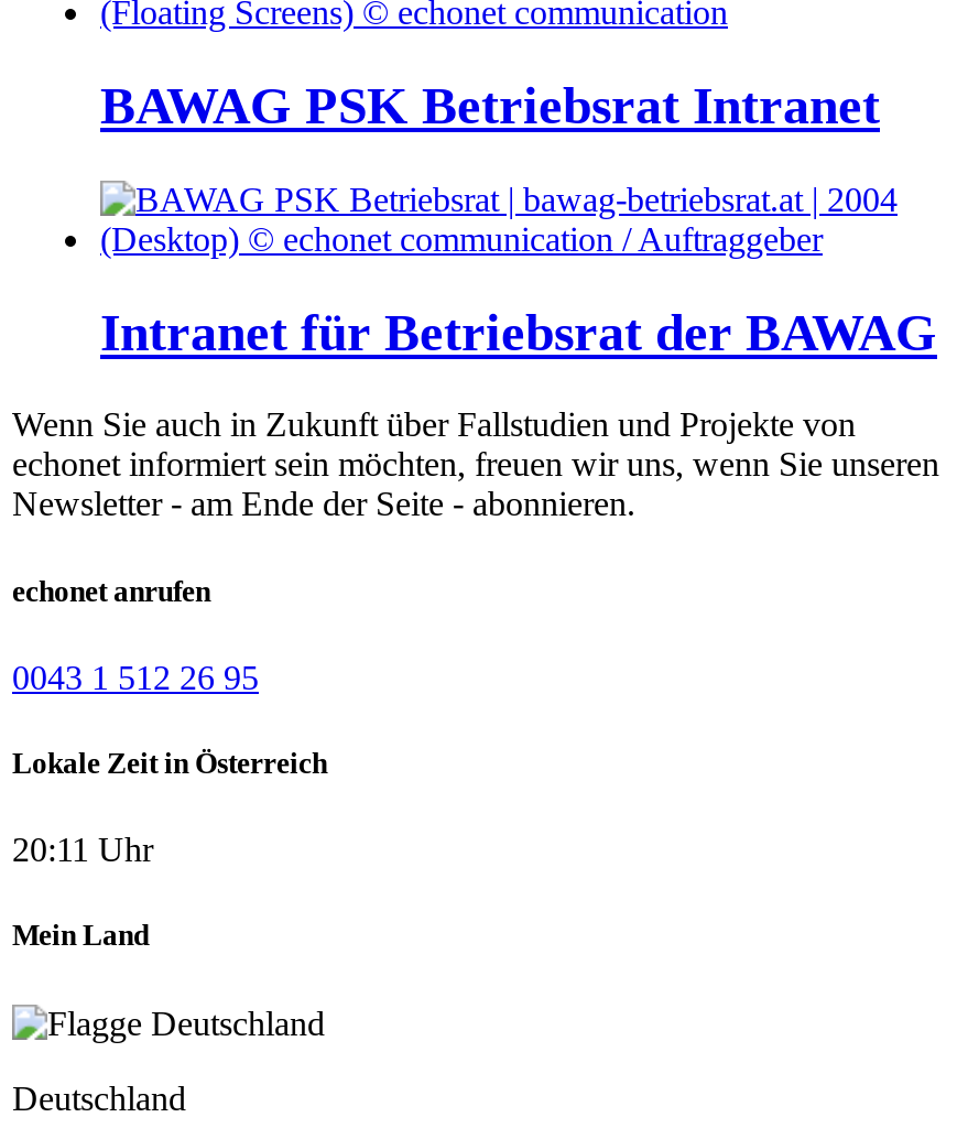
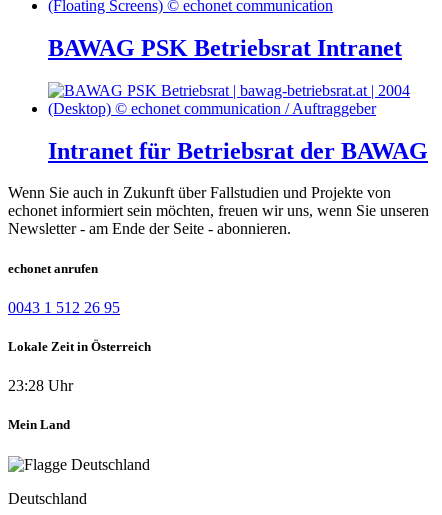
[12,831,153,868] 20:11 Uhr -> [8,377,73,394] 23:28 Uhr

